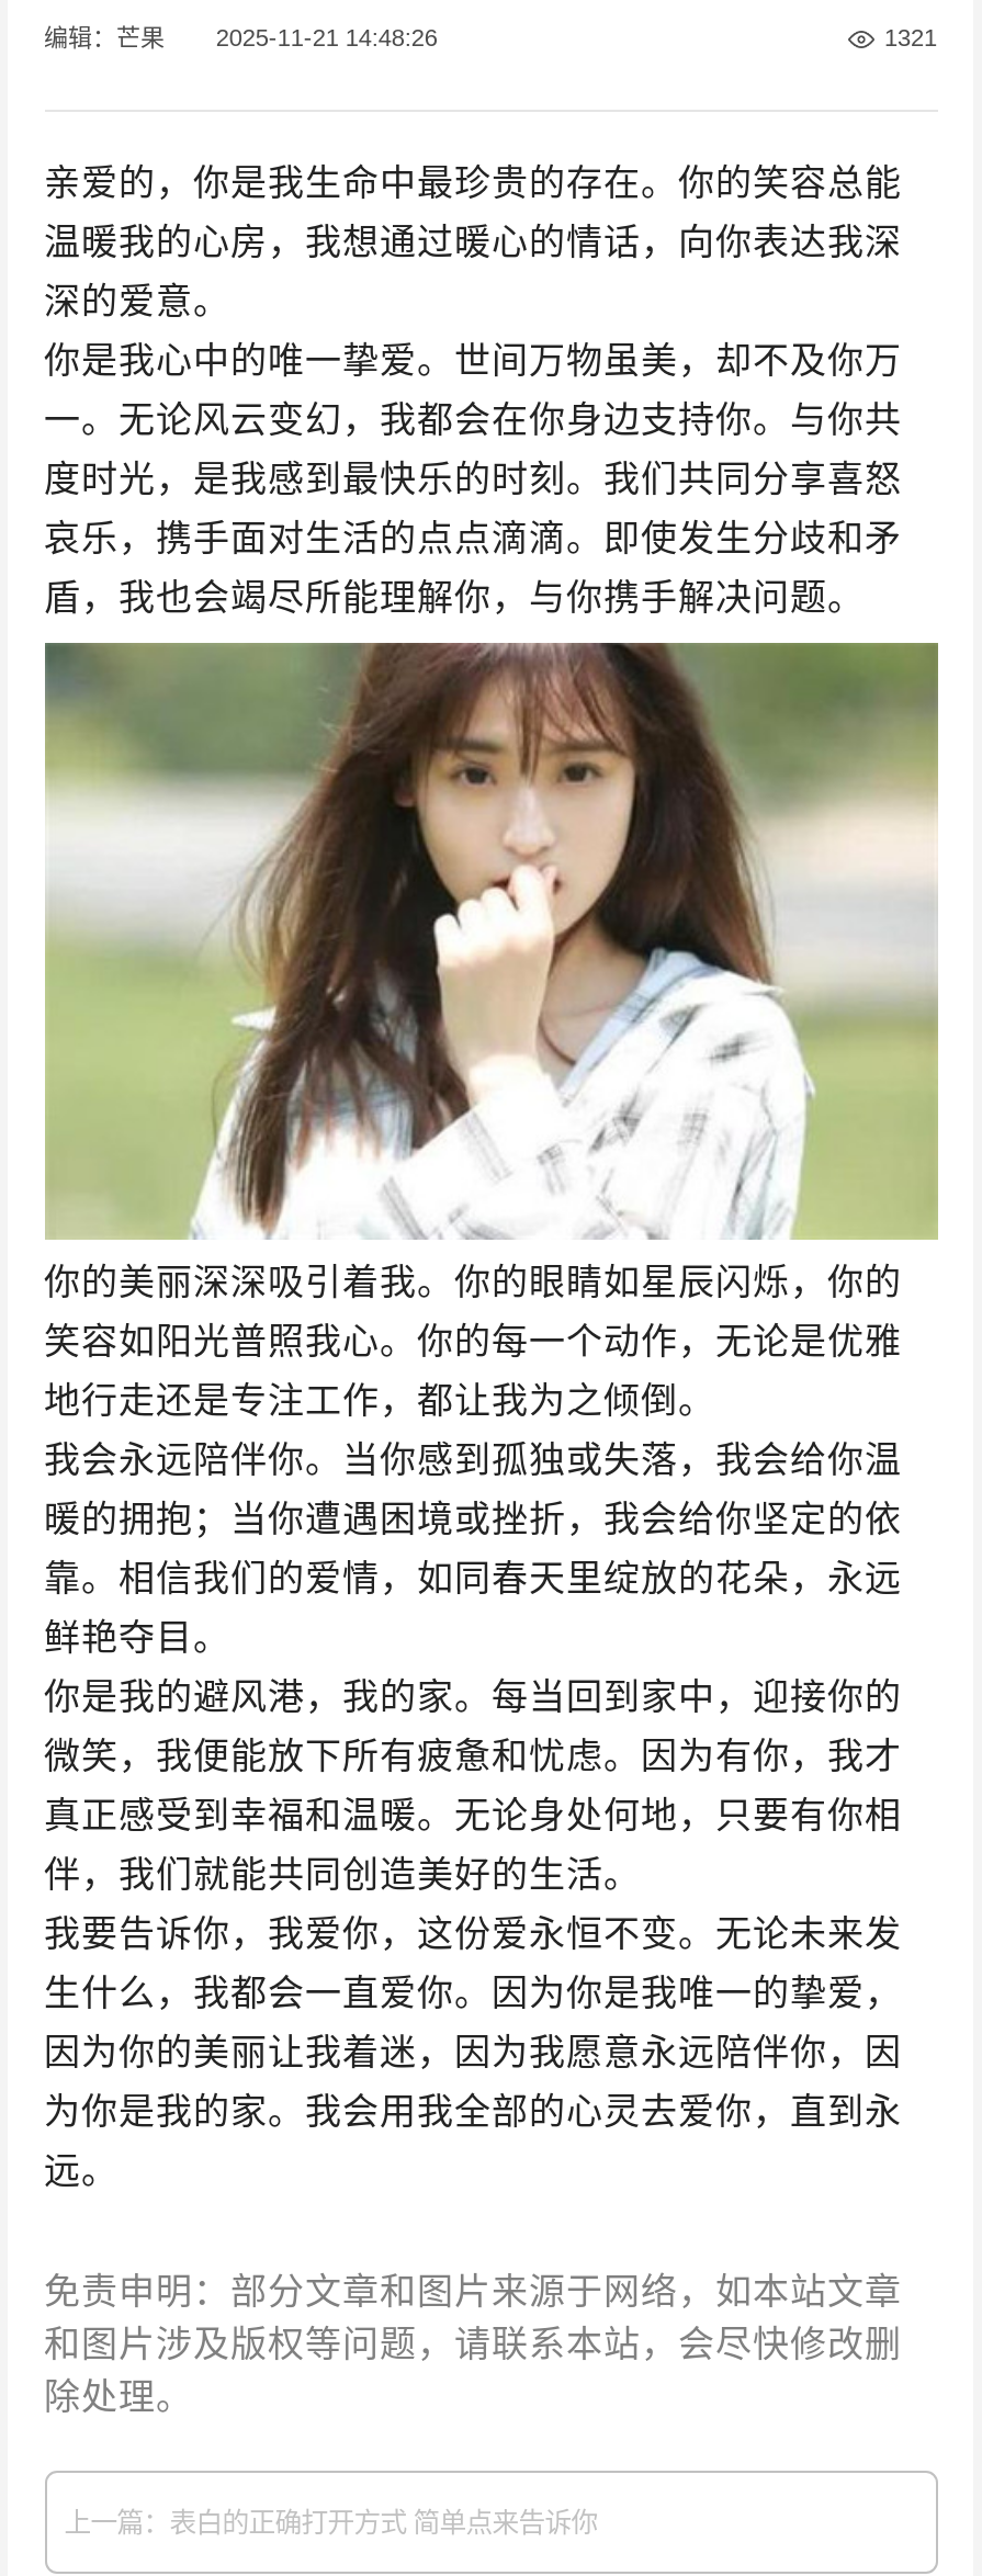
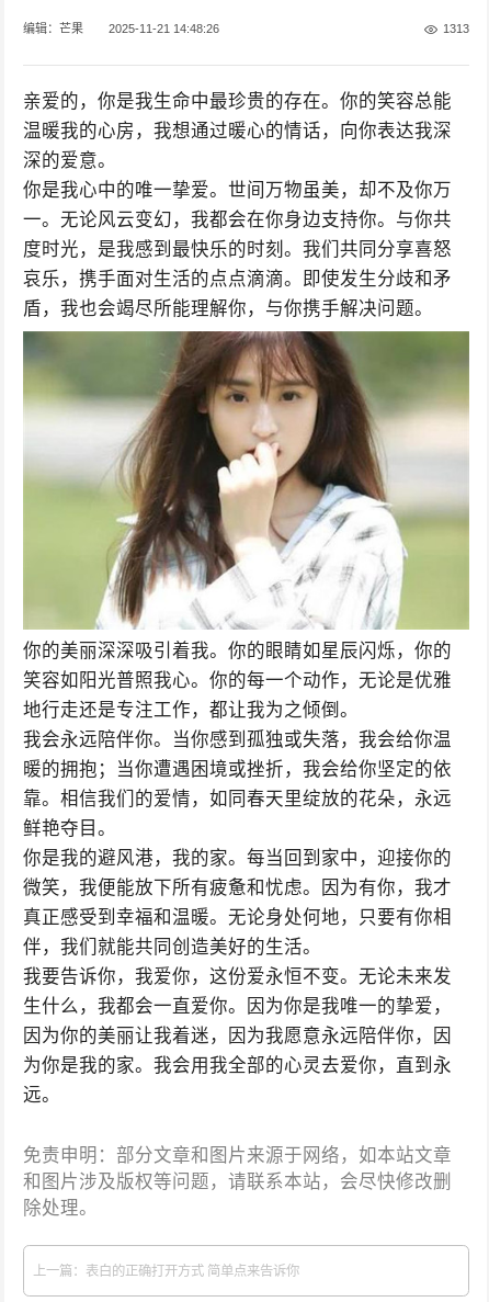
[884,24,937,51] 1321 -> [442,22,469,35] 1313

